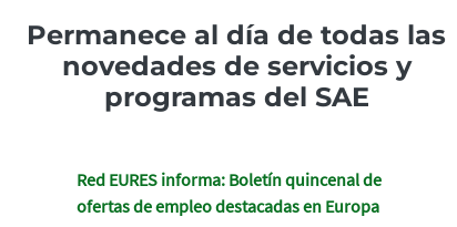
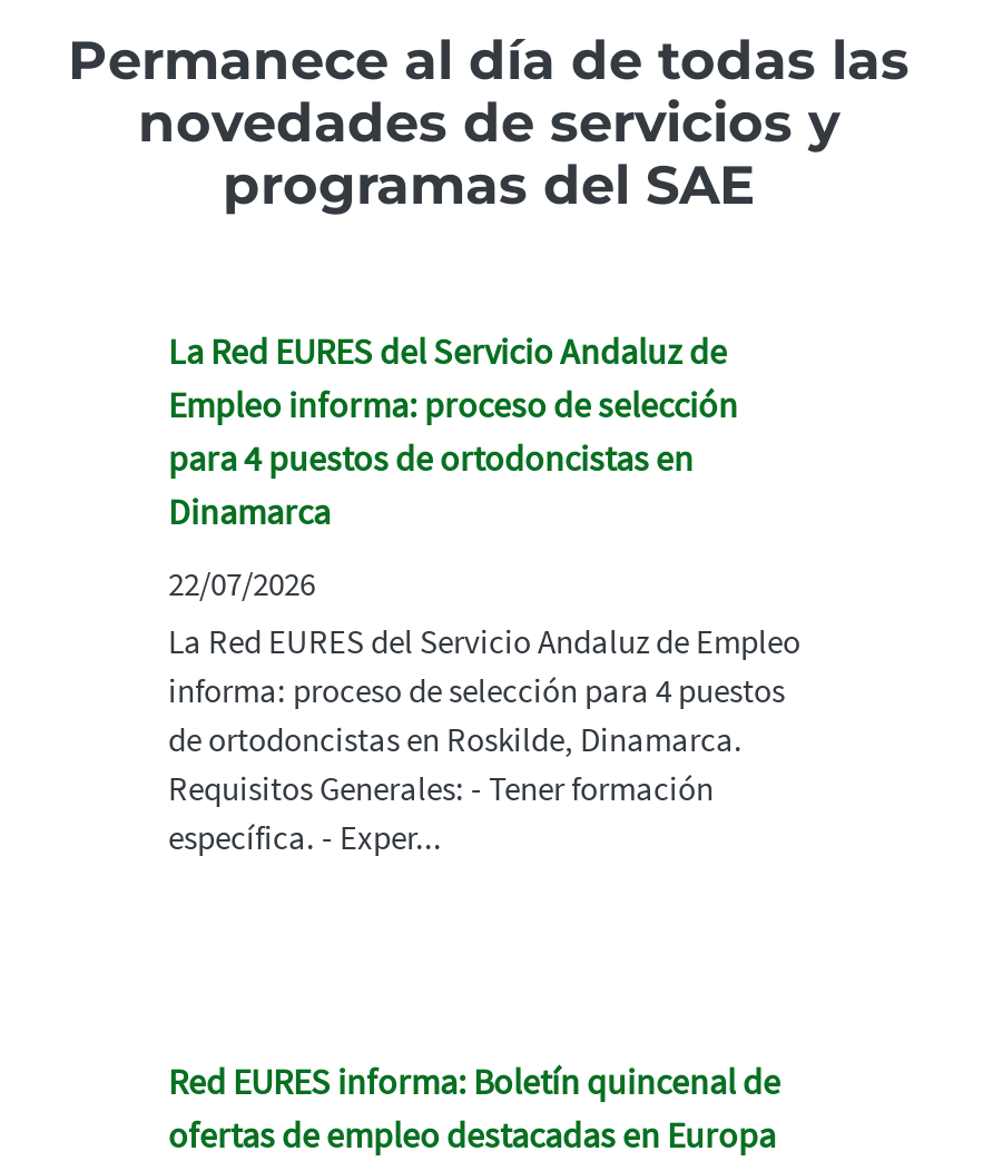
none -> [168,329,800,858] La Red EURES del Servicio Andaluz de | Empleo informa: proceso de selección | para 4 puestos de ortodoncistas en | Dinamarca | 22/07/2026 | La Red EURES del Servicio Andaluz de Empleo | informa: proceso de selección para 4 puestos | de ortodoncistas en Roskilde, Dinamarca. | Requisitos Generales: - Tener formación | específica. - Exper...

